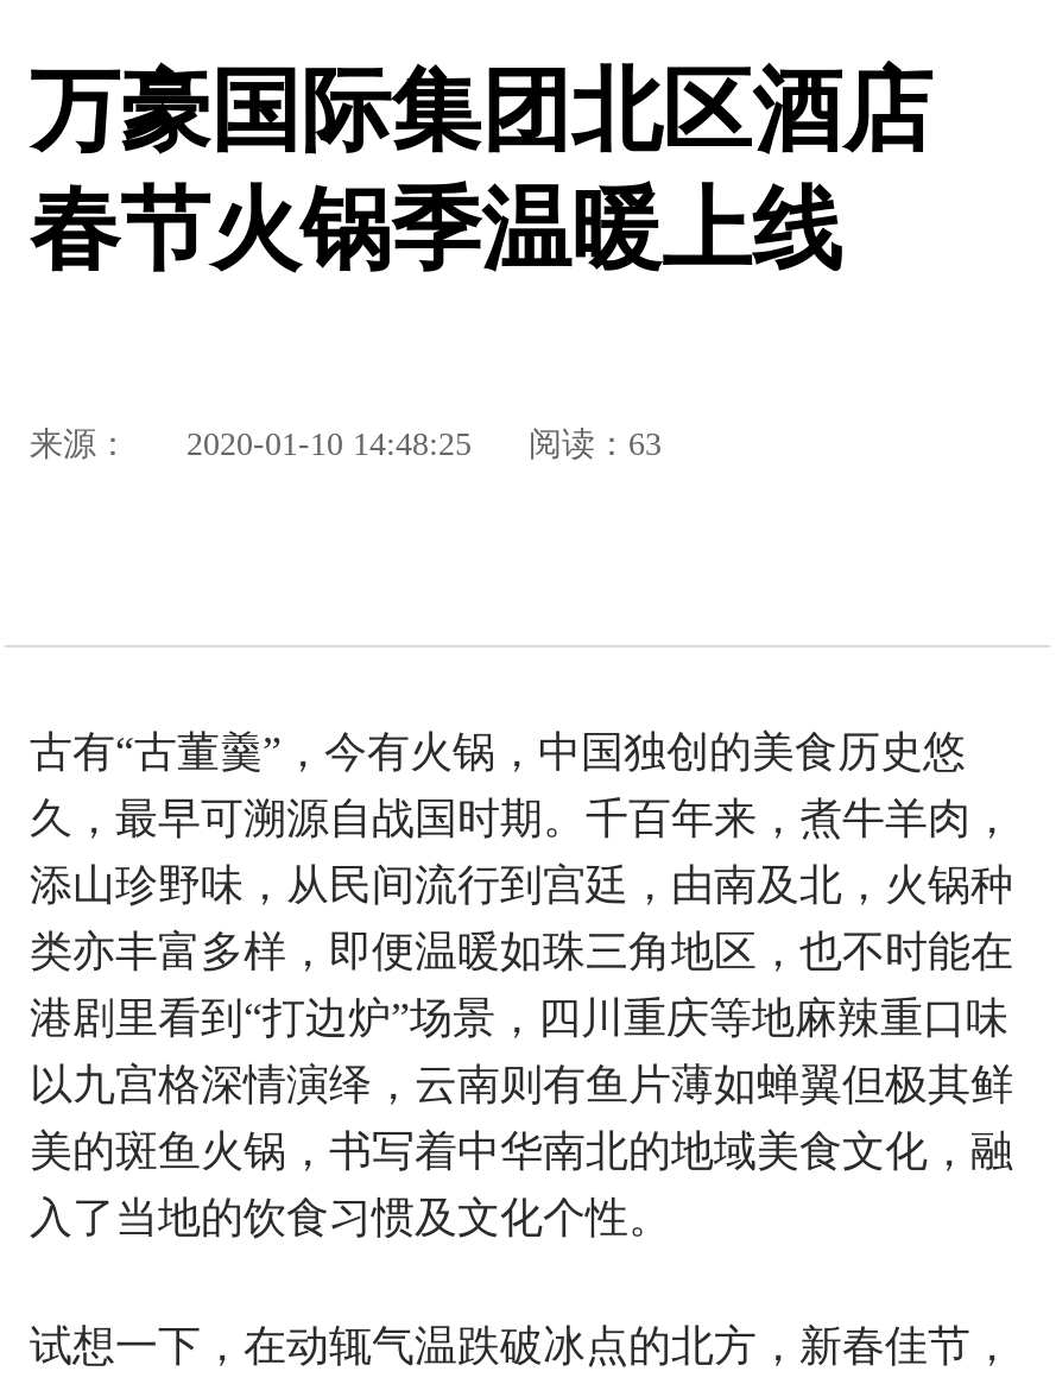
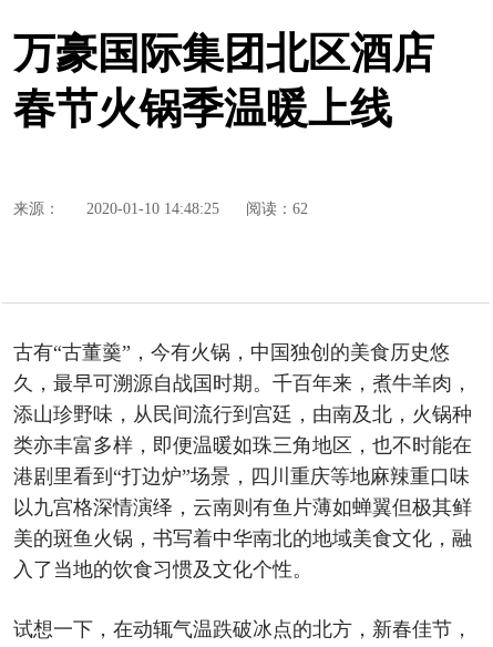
[30,426,662,462] 来源： 2020-01-10 14:48:25 阅读：63 -> [14,201,309,217] 来源： 2020-01-10 14:48:25 阅读：62

